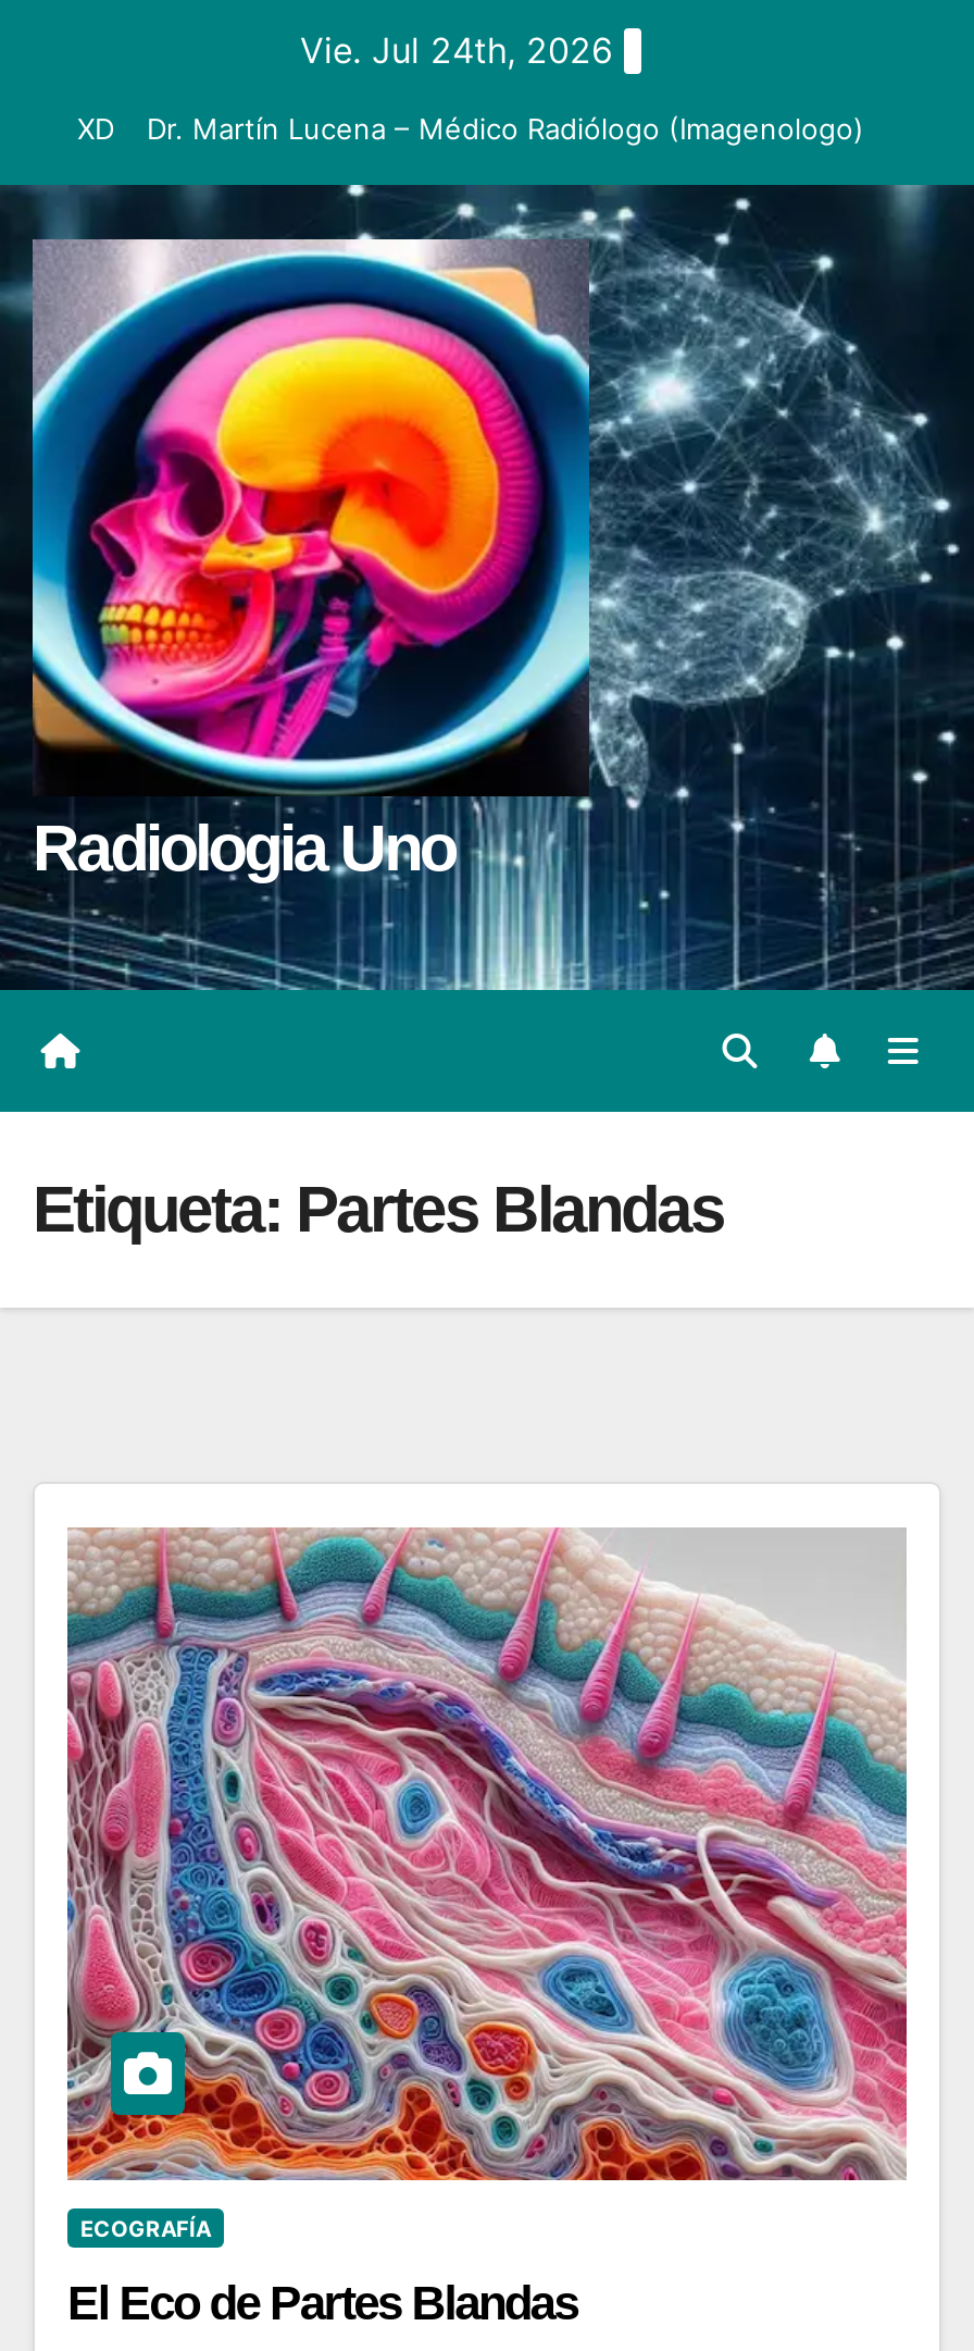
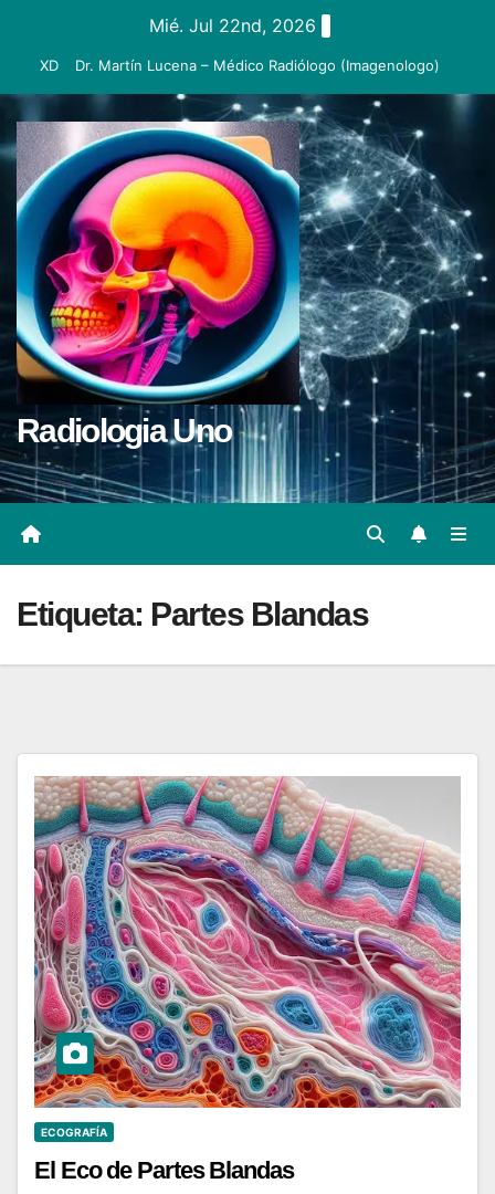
[300,28,613,72] Vie. Jul 24th, 2026 -> [149,14,315,36] Mié. Jul 22nd, 2026

